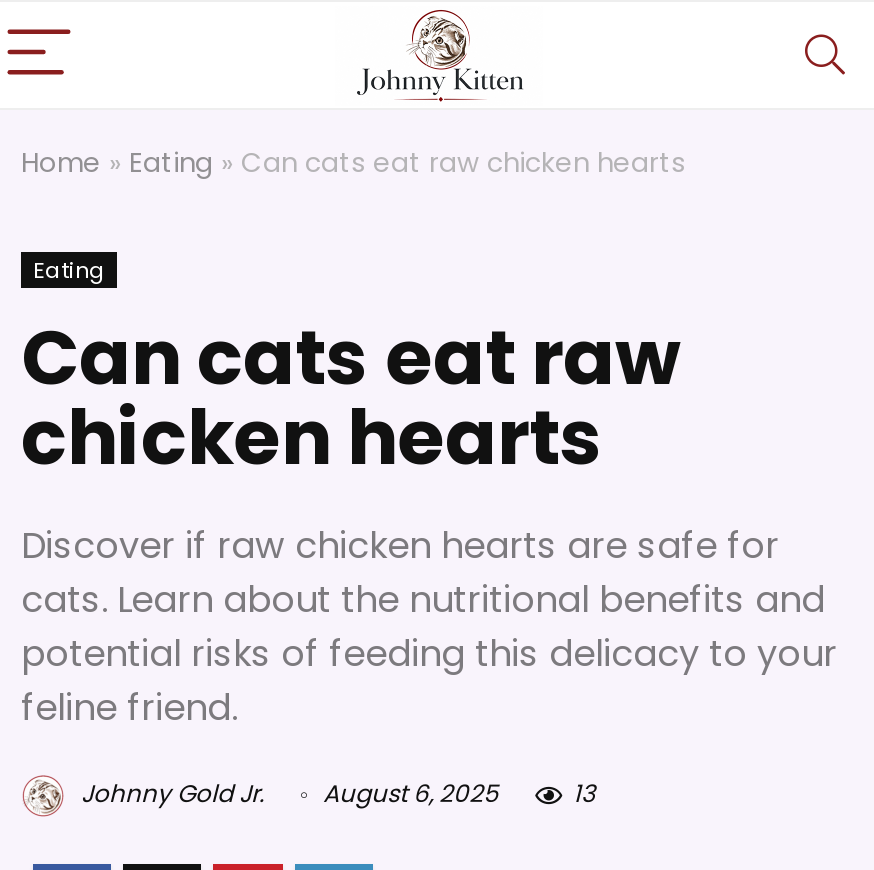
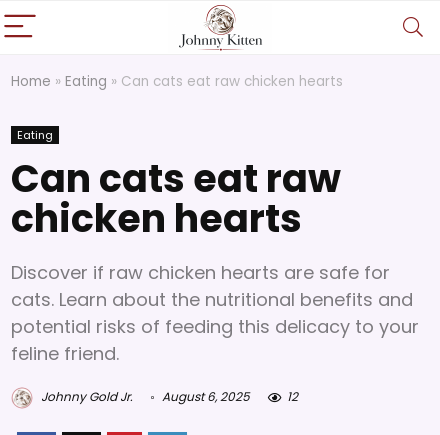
[573,777,595,811] 13 -> [287,388,298,405] 12

